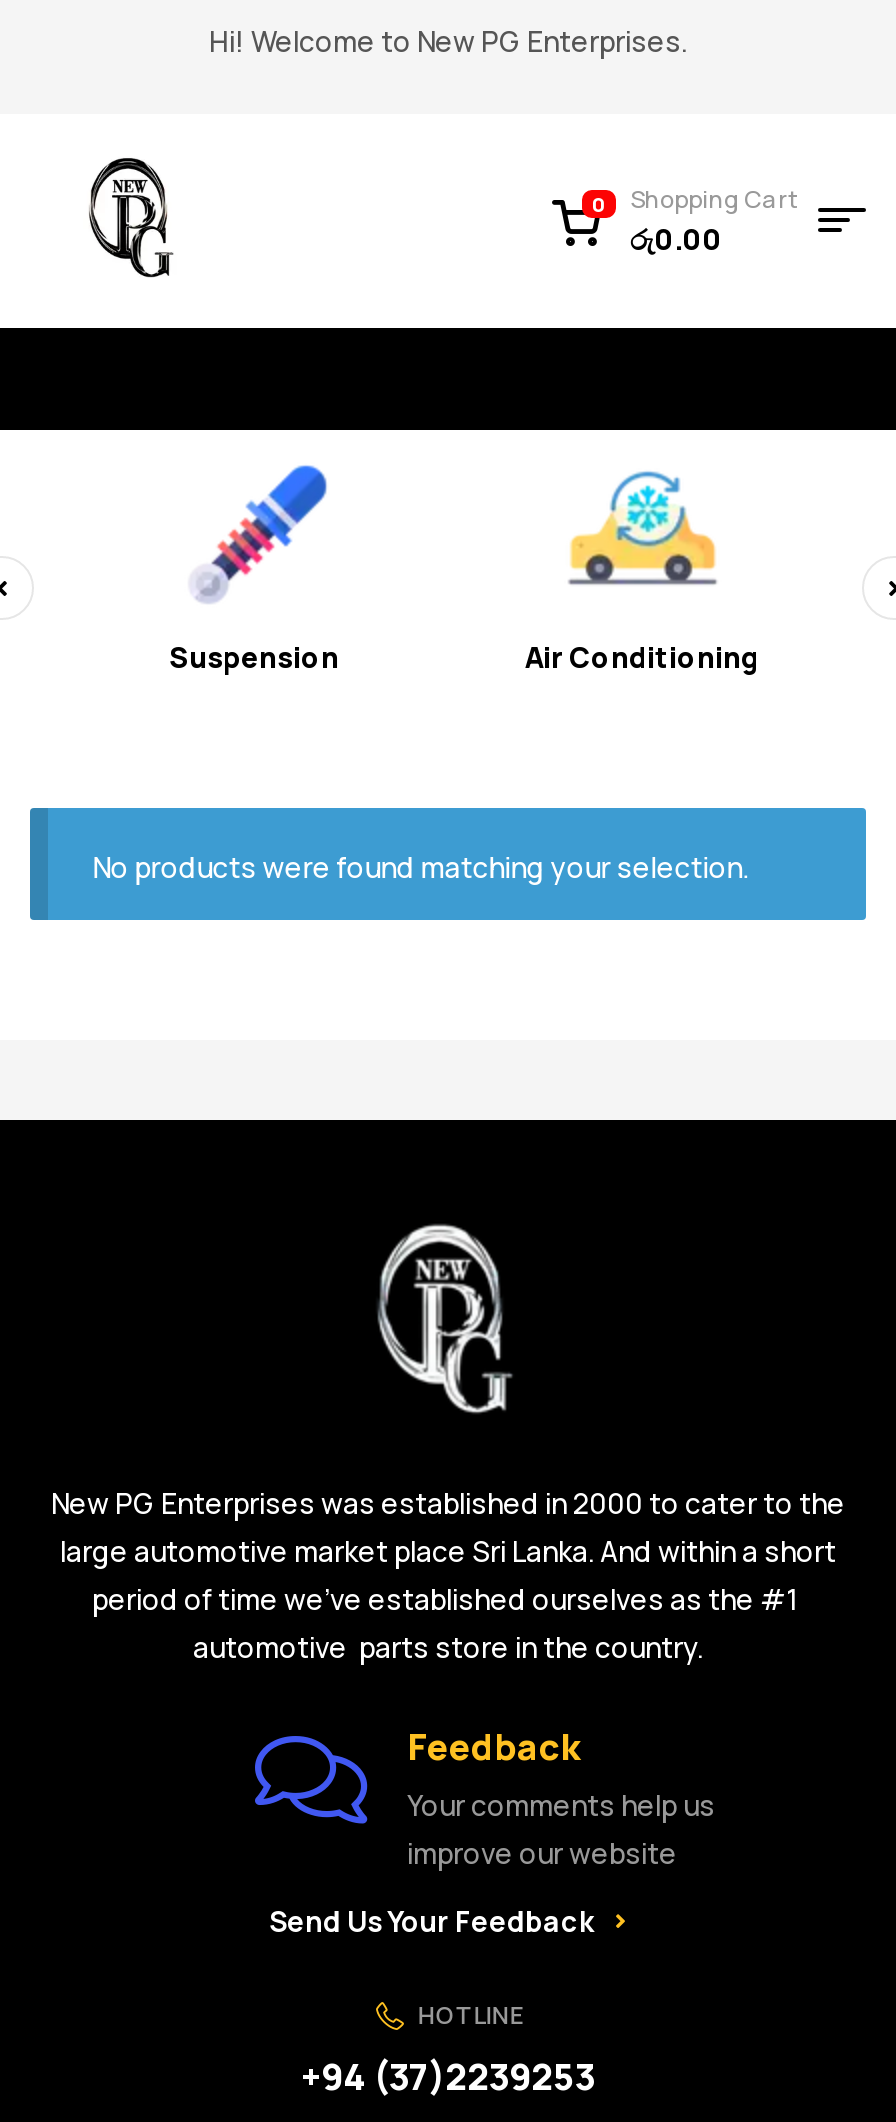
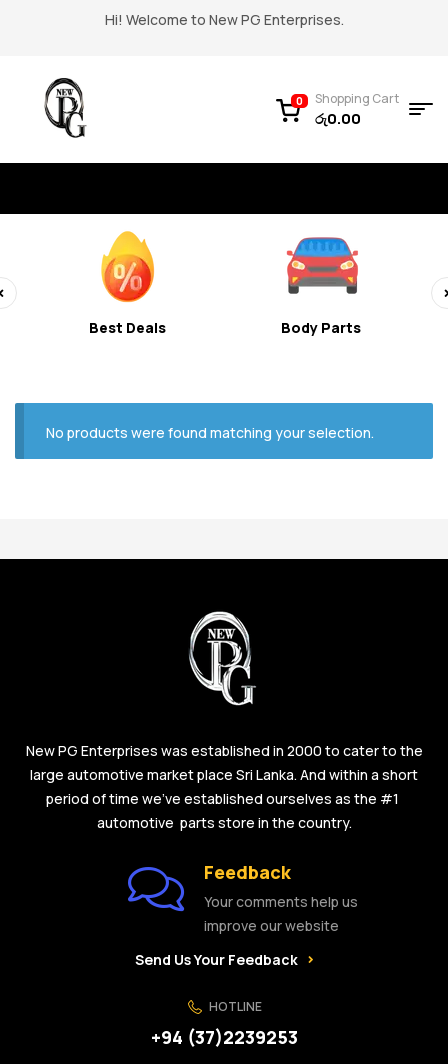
[169,464,759,675] [image] | Suspension | Air Conditioning -> [88,230,361,337] [image] | Best Deals | Body Parts
[568,470,716,590] [image] -> [286,235,359,295] [image]

